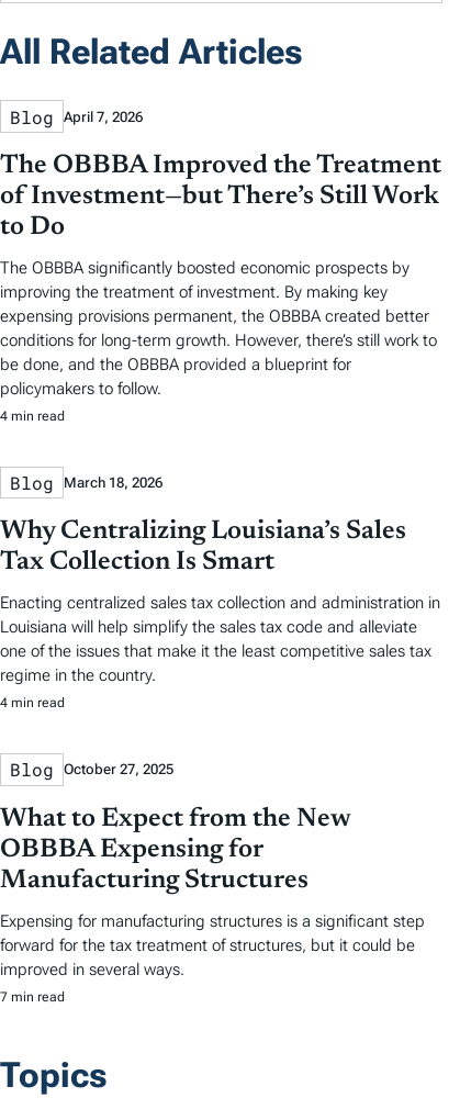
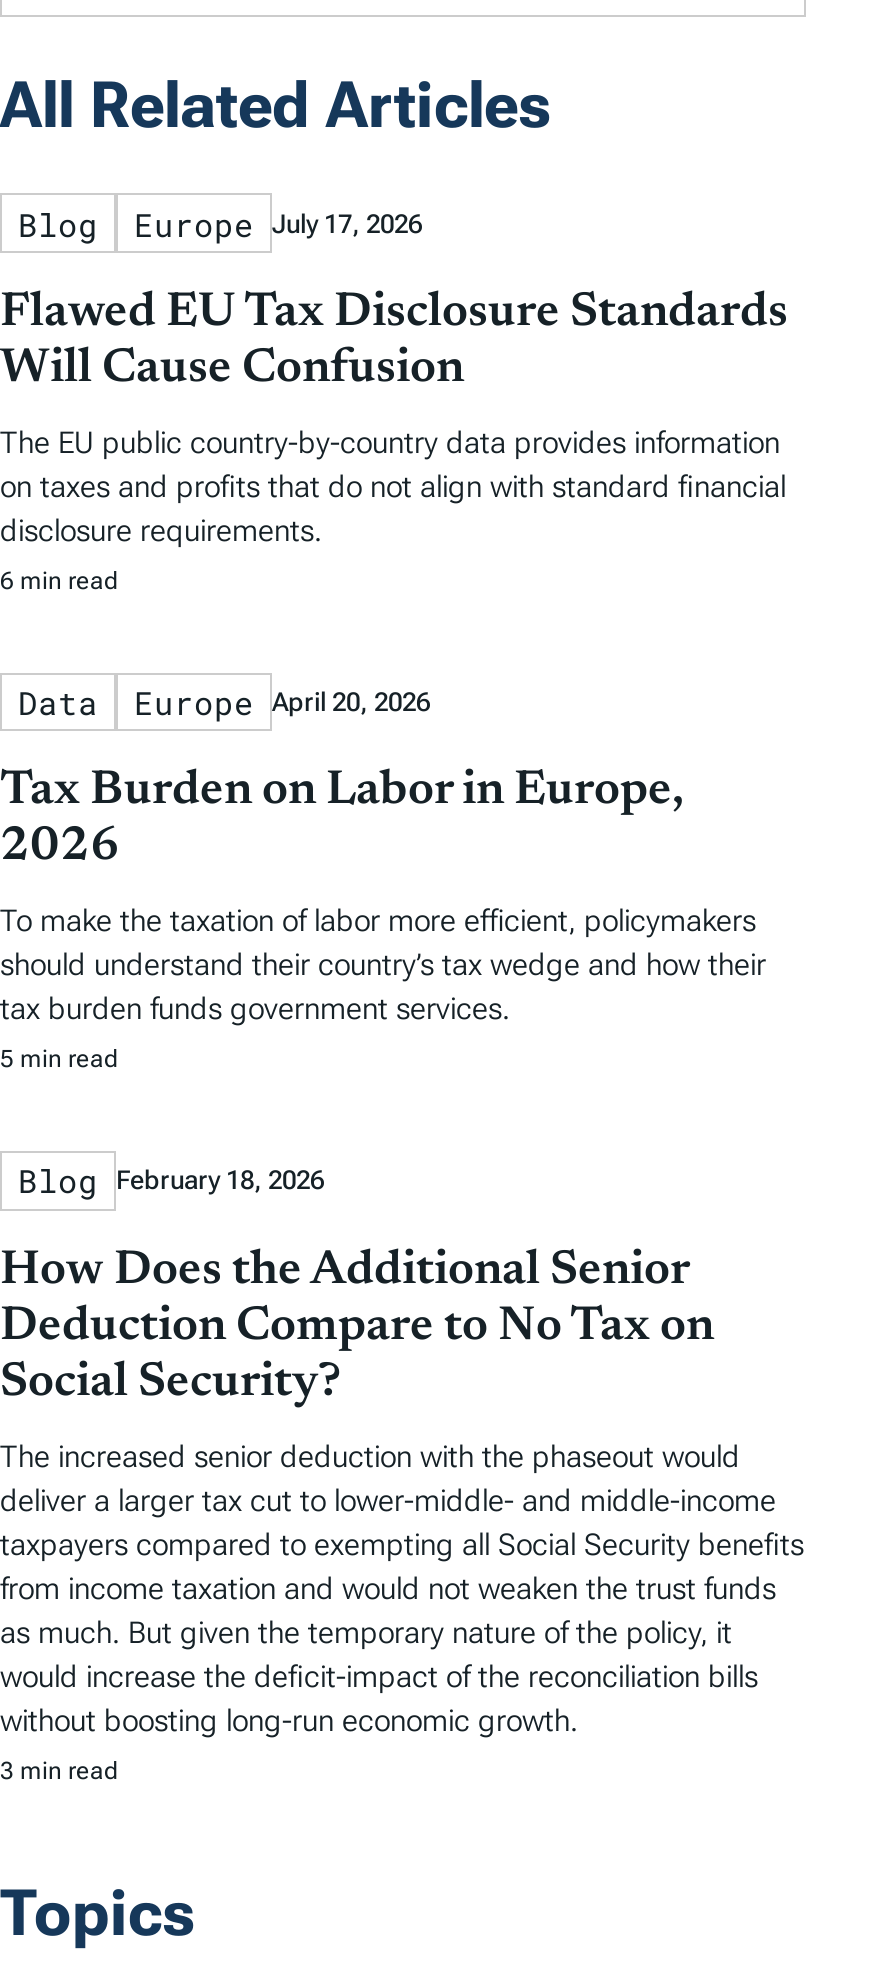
[10,105,143,128] Blog April 7, 2026 -> [18,202,422,244] Blog | Europe July 17, 2026
[0,152,441,240] The OBBBA Improved the Treatment | of Investment—but There’s Still Work | to Do -> [0,289,788,393] Flawed EU Tax Disclosure Standards | Will Cause Confusion
[0,258,437,398] The OBBBA significantly boosted economic prospects by | improving the treatment of investment. By making key | expensing provisions permanent, the OBBBA created better | conditions for long-term growth. However, there’s still work to | be done, and the OBBBA provided a blueprint for | policymakers to follow. -> [0,425,786,549] The EU public country-by-country data provides information | on taxes and profits that do not align with standard financial | disclosure requirements.
[0,408,65,424] 4 min read -> [0,567,118,595] 6 min read
[10,471,162,494] Blog March 18, 2026 -> [18,681,430,723] Data | Europe April 20, 2026
[0,518,406,576] Why Centralizing Louisiana’s Sales | Tax Collection Is Smart -> [0,767,682,871] Tax Burden on Labor in Europe, | 2026
[0,593,440,685] Enacting centralized sales tax collection and administration in | Louisiana will help simplify the sales tax code and alleviate | one of the issues that make it the least competitive sales tax | regime in the country. -> [0,903,766,1027] To make the taxation of labor more efficient, policymakers | should understand their country’s tax wedge and how their | tax burden funds government services.
[0,695,65,711] 4 min read -> [0,1045,118,1073] 5 min read
[10,758,173,781] Blog October 27, 2025 -> [18,1160,324,1202] Blog February 18, 2026
[0,805,351,893] What to Expect from the New | OBBBA Expensing for | Manufacturing Structures -> [0,1246,714,1406] How Does the Additional Senior | Deduction Compare to No Tax on | Social Security?
[0,911,425,979] Expensing for manufacturing structures is a significant step | forward for the tax treatment of structures, but it could be | improved in several ways. -> [0,1438,804,1738] The increased senior deduction with the phaseout would | deliver a larger tax cut to lower-middle- and middle-income | taxpayers compared to exempting all Social Security benefits | from income taxation and would not weaken the trust funds | as much. But given the temporary nature of the policy, it | would increase the deficit-impact of the reconciliation bills | without boosting long-run economic growth.
[0,989,65,1004] 7 min read -> [0,1756,118,1784] 3 min read

